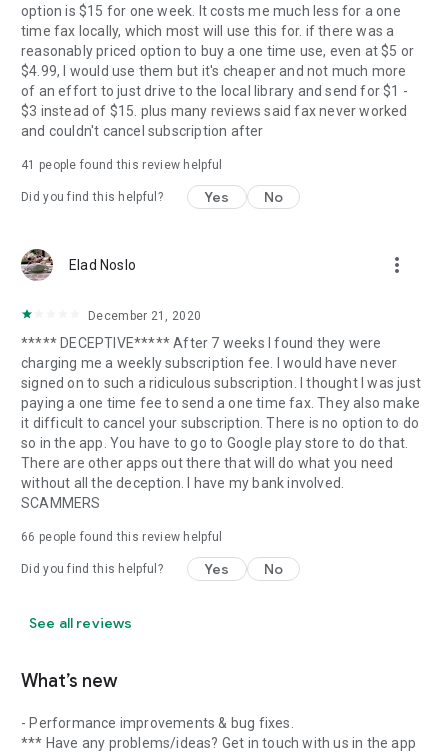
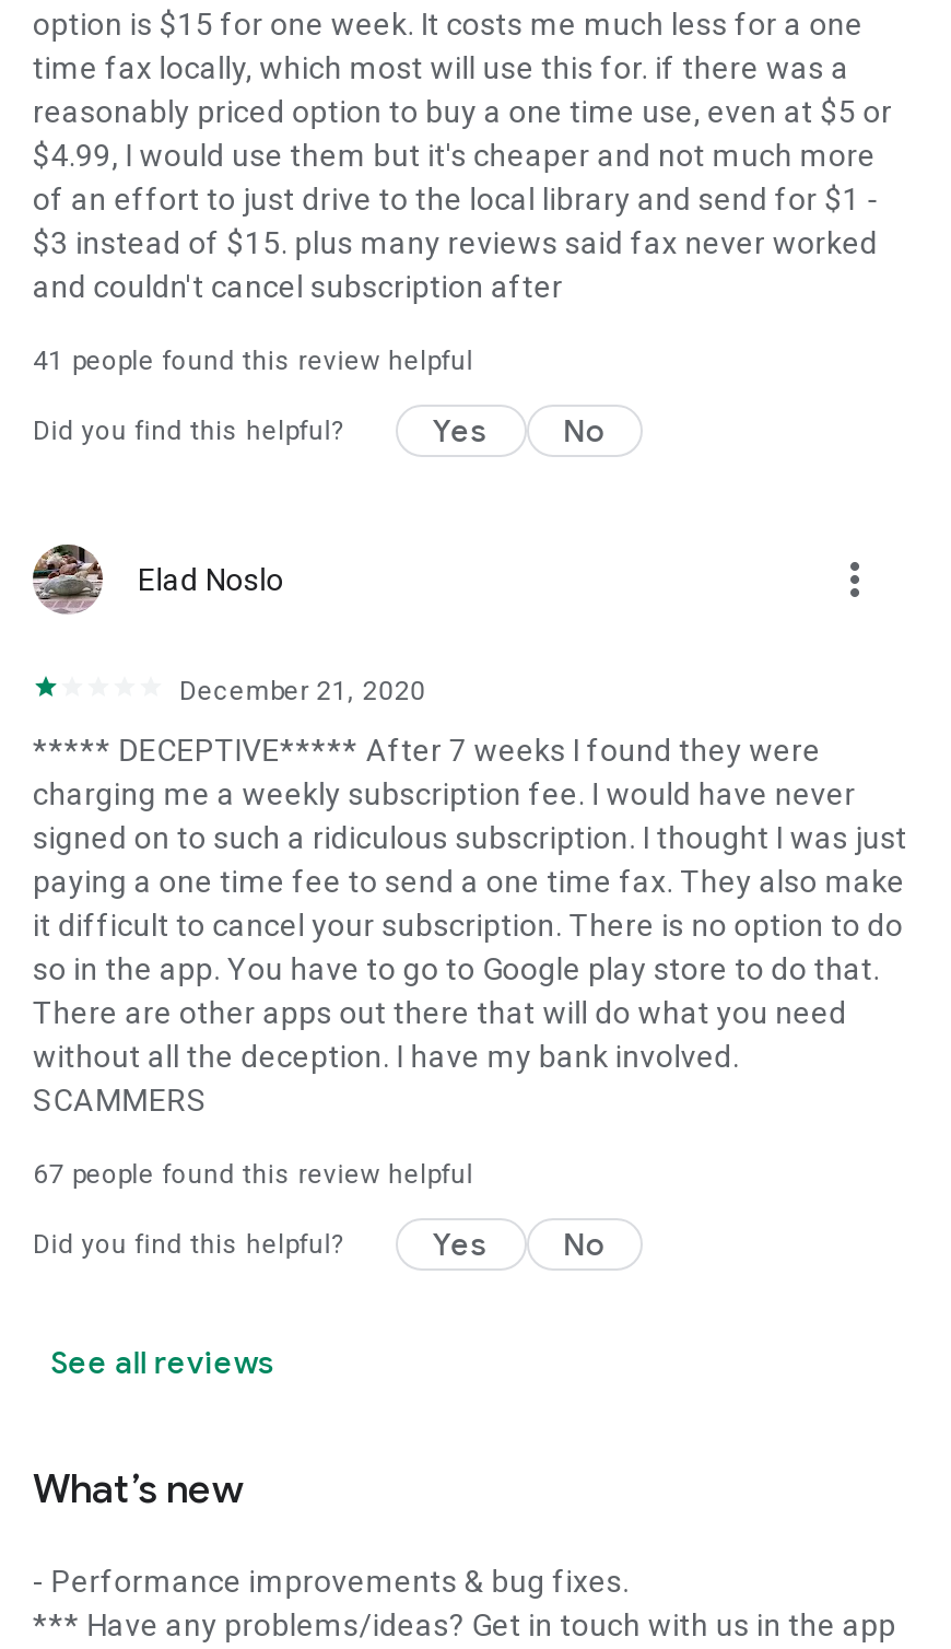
[21,530,222,544] 66 people found this review helpful -> [33,1159,473,1190] 67 people found this review helpful

